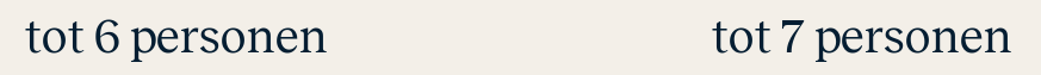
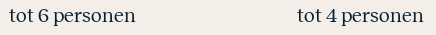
[712,9,1012,61] tot 7 personen -> [297,4,424,26] tot 4 personen

